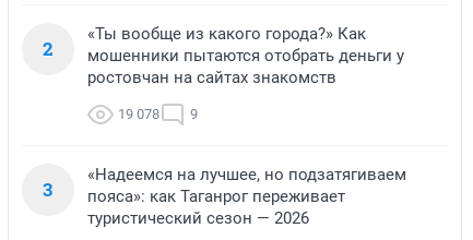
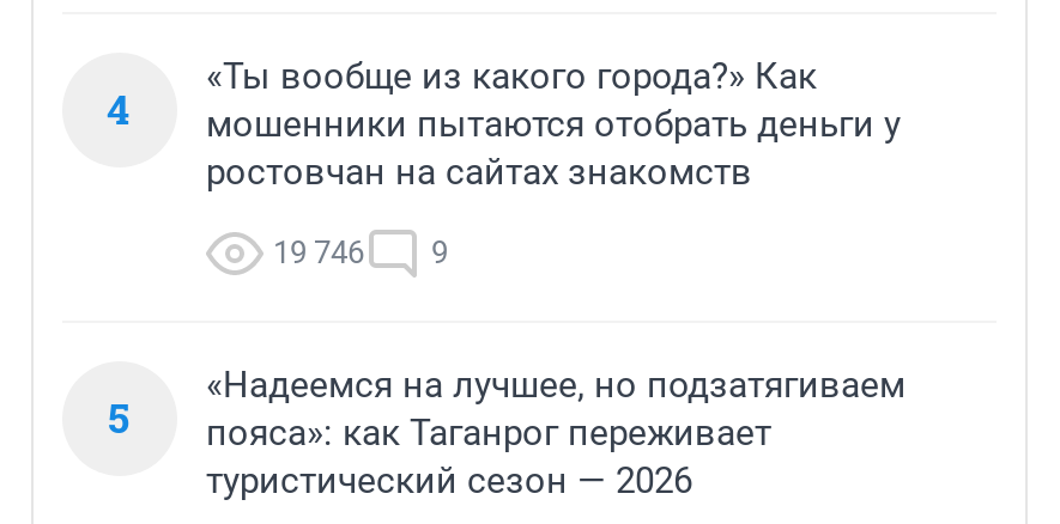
[43,36,404,66] 2 мошенники пытаются отобрать деньги у -> [107,82,901,146] 4 мошенники пытаются отобрать деньги у
[118,106,198,122] 19 078 9 -> [273,235,448,271] 19 746 9
[43,177,345,206] 3 пояса»: как Таганрог переживает -> [108,390,771,455] 5 пояса»: как Таганрог переживает

